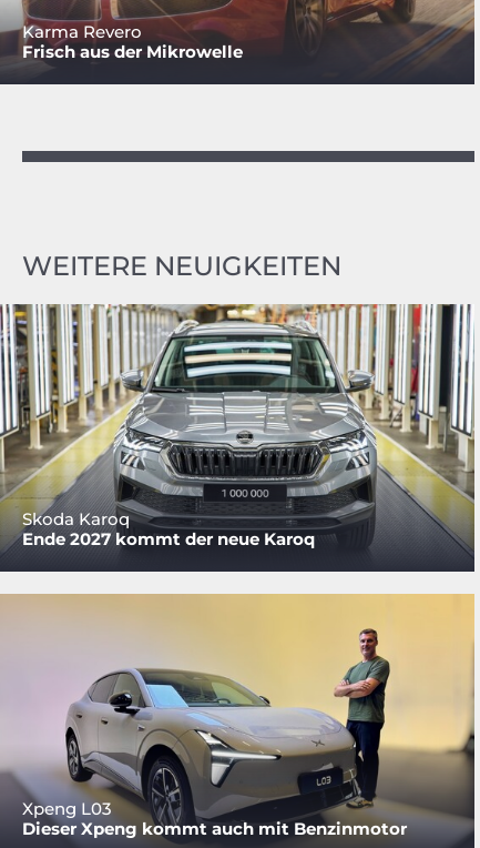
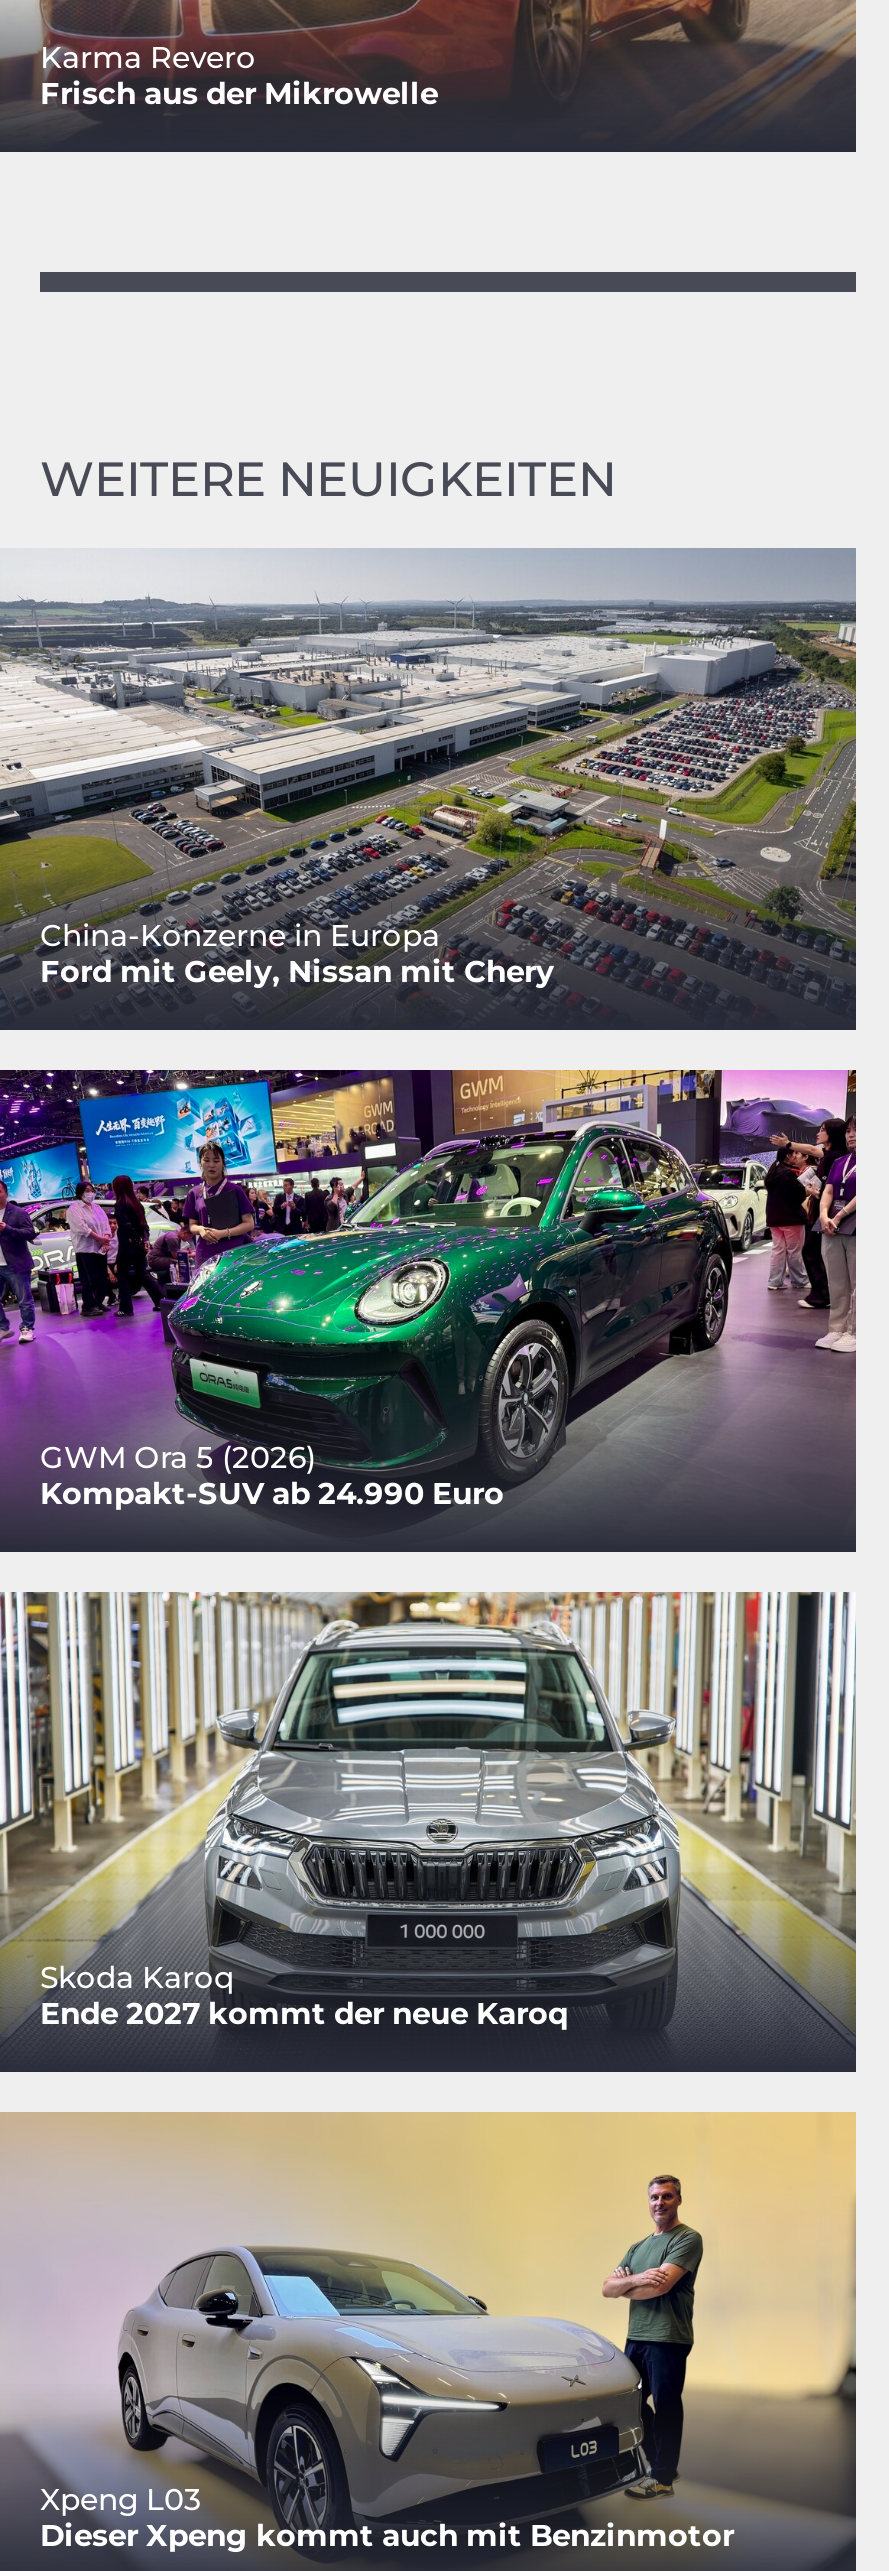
none -> [6,548,858,990] [image] | China-Konzerne in Europa | Ford mit Geely, Nissan mit Chery
none -> [6,1068,858,1511] [image] | GWM Ora 5 (2026) | Kompakt-SUV ab 24.990 Euro

